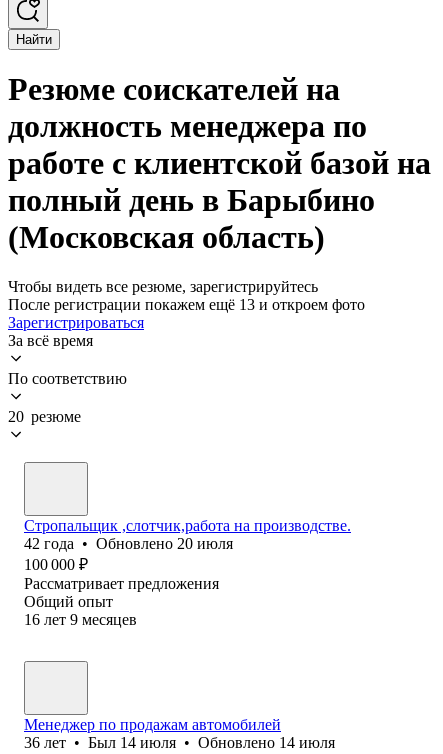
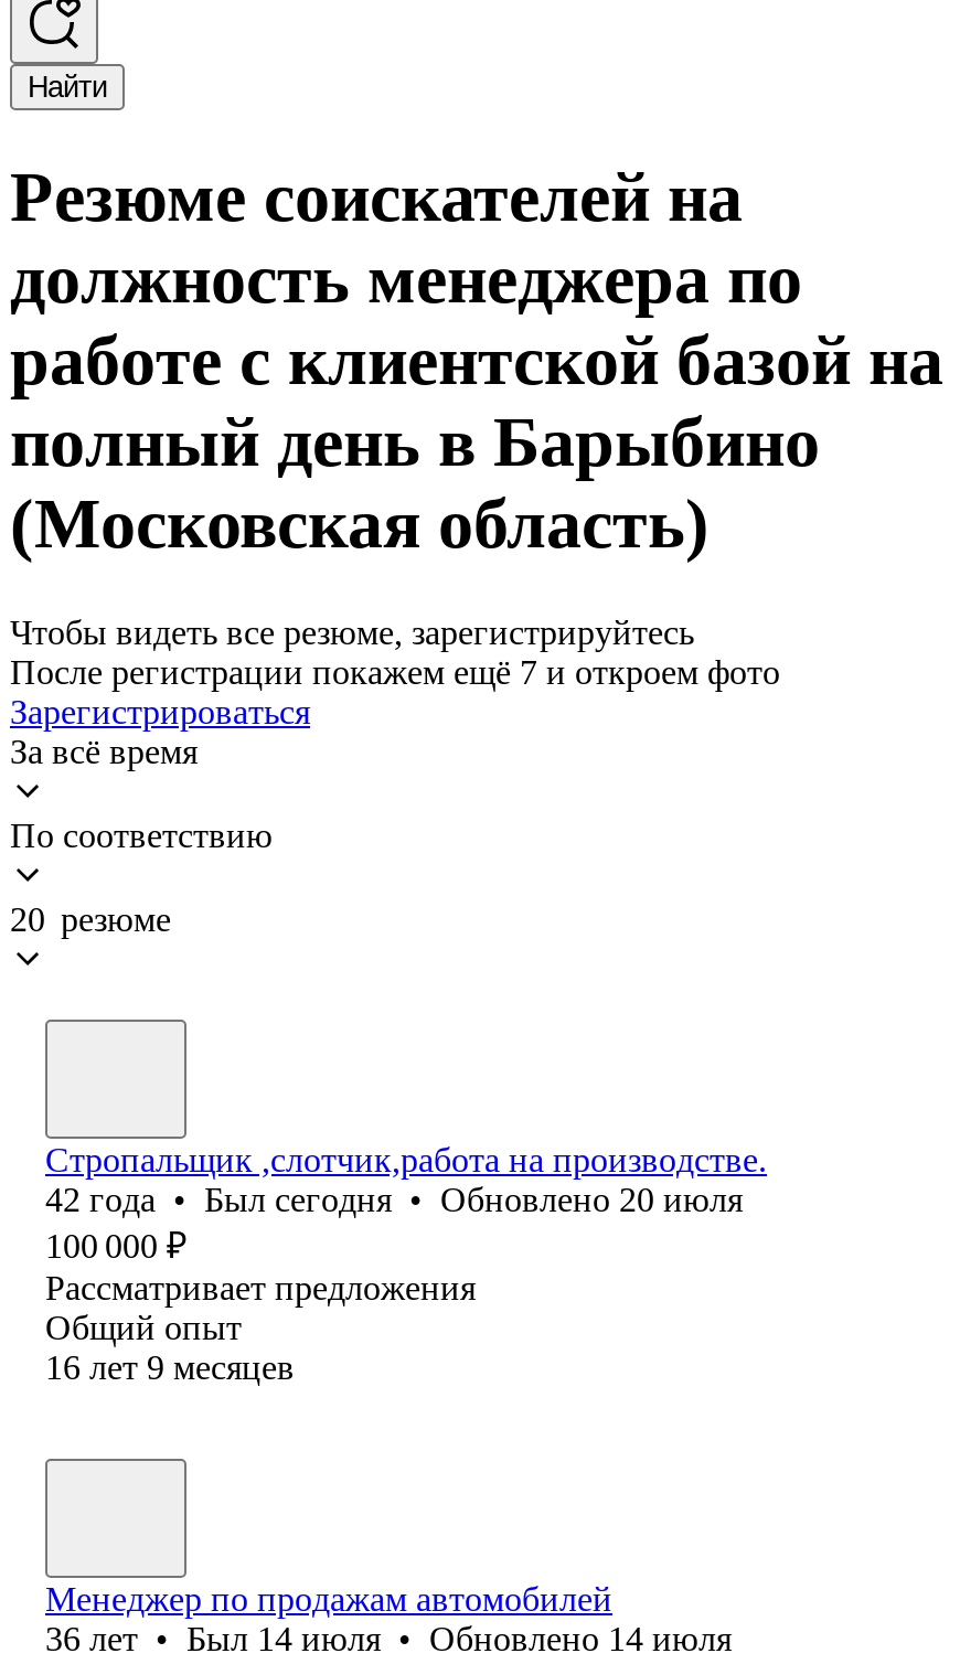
[8,296,365,313] После регистрации покажем ещё 13 и откроем фото -> [10,653,780,691] После регистрации покажем ещё 7 и откроем фото
[24,535,233,552] 42 года • Обновлено 20 июля -> [45,1180,743,1218] 42 года • Был сегодня • Обновлено 20 июля

